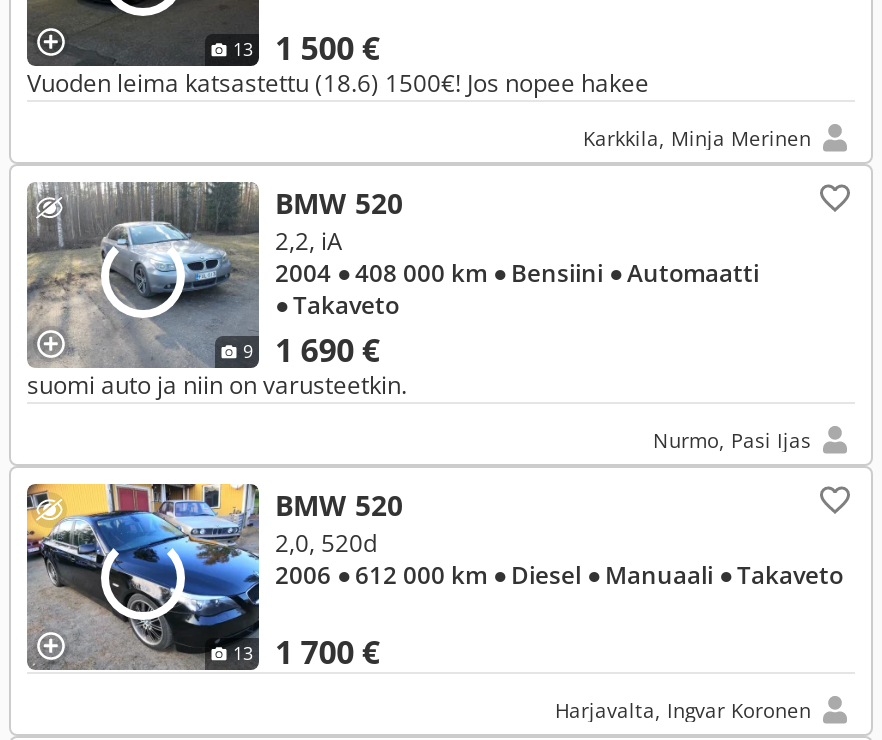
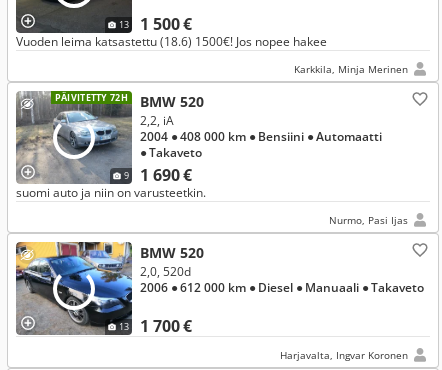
none -> [55,91,128,104] PÄIVITETTY 72H

